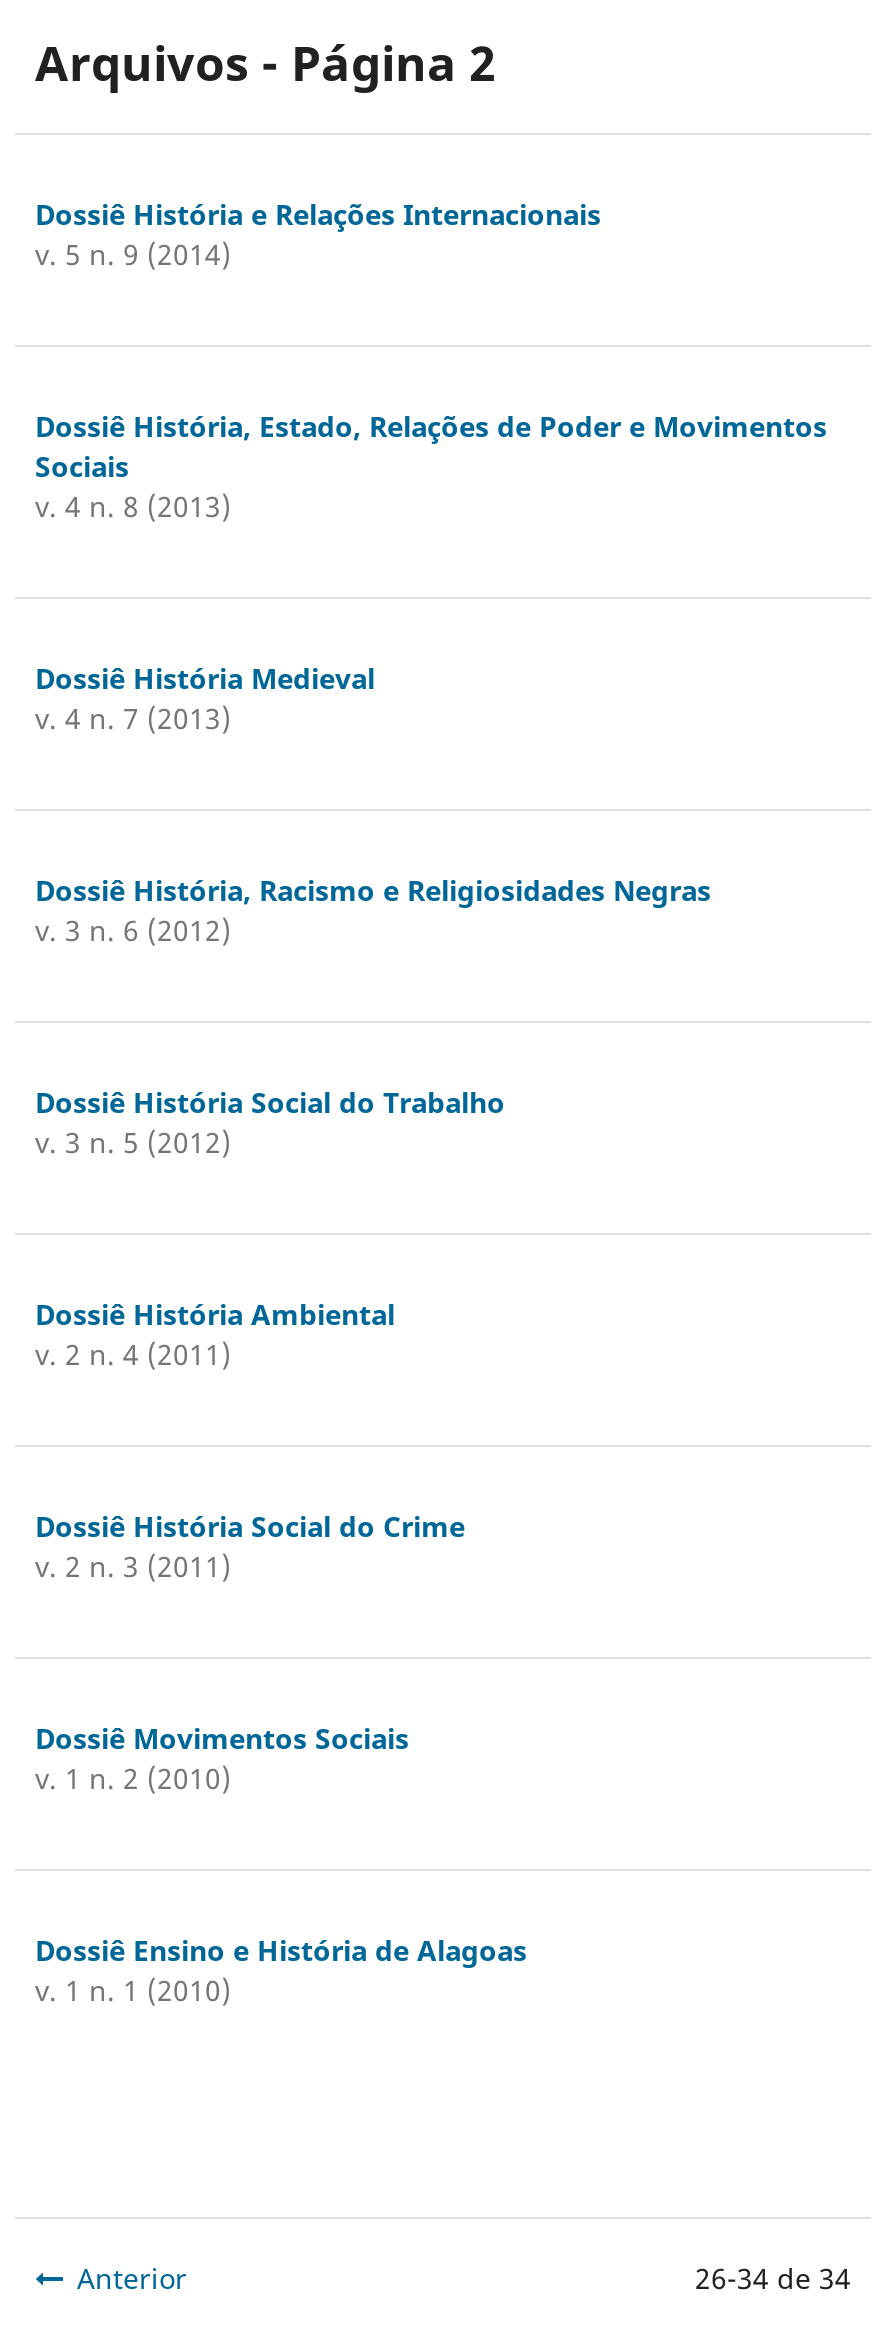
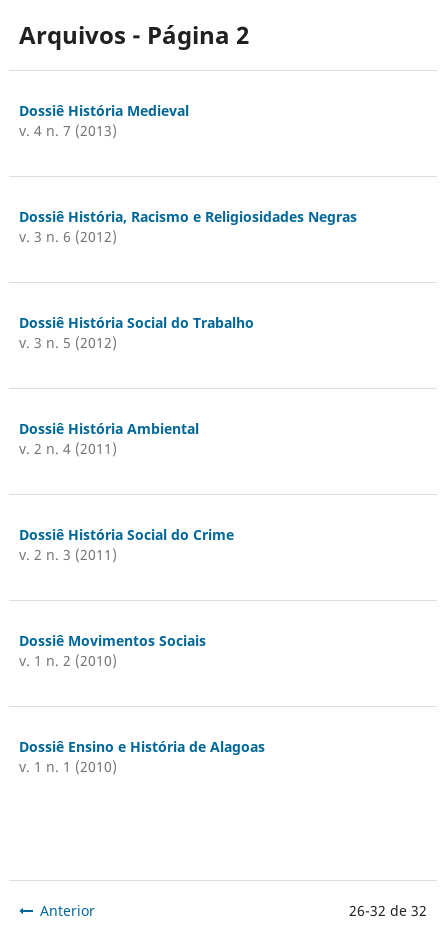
[35,195,601,273] Dossiê História e Relações Internacionais | v. 5 n. 9 (2014) -> none
[35,407,827,525] Dossiê História, Estado, Relações de Poder e Movimentos | Sociais | v. 4 n. 8 (2013) -> none
[695,2259,851,2297] 26-34 de 34 -> [349,901,427,920] 26-32 de 32

